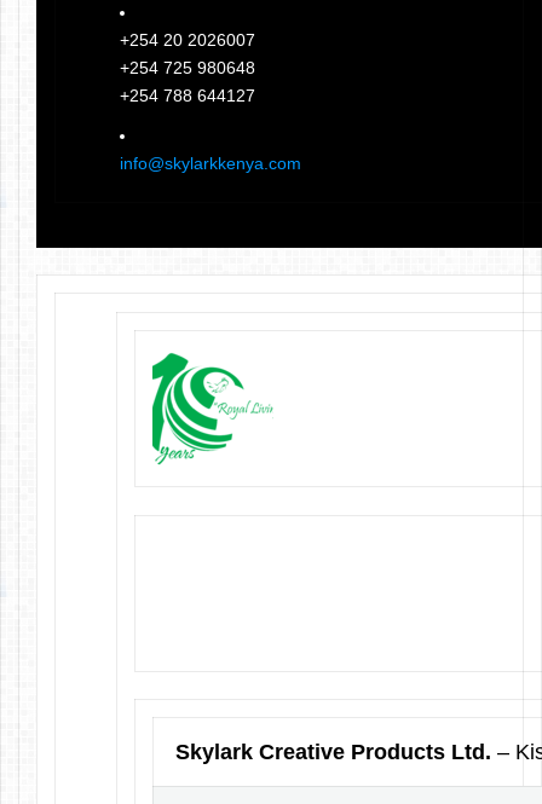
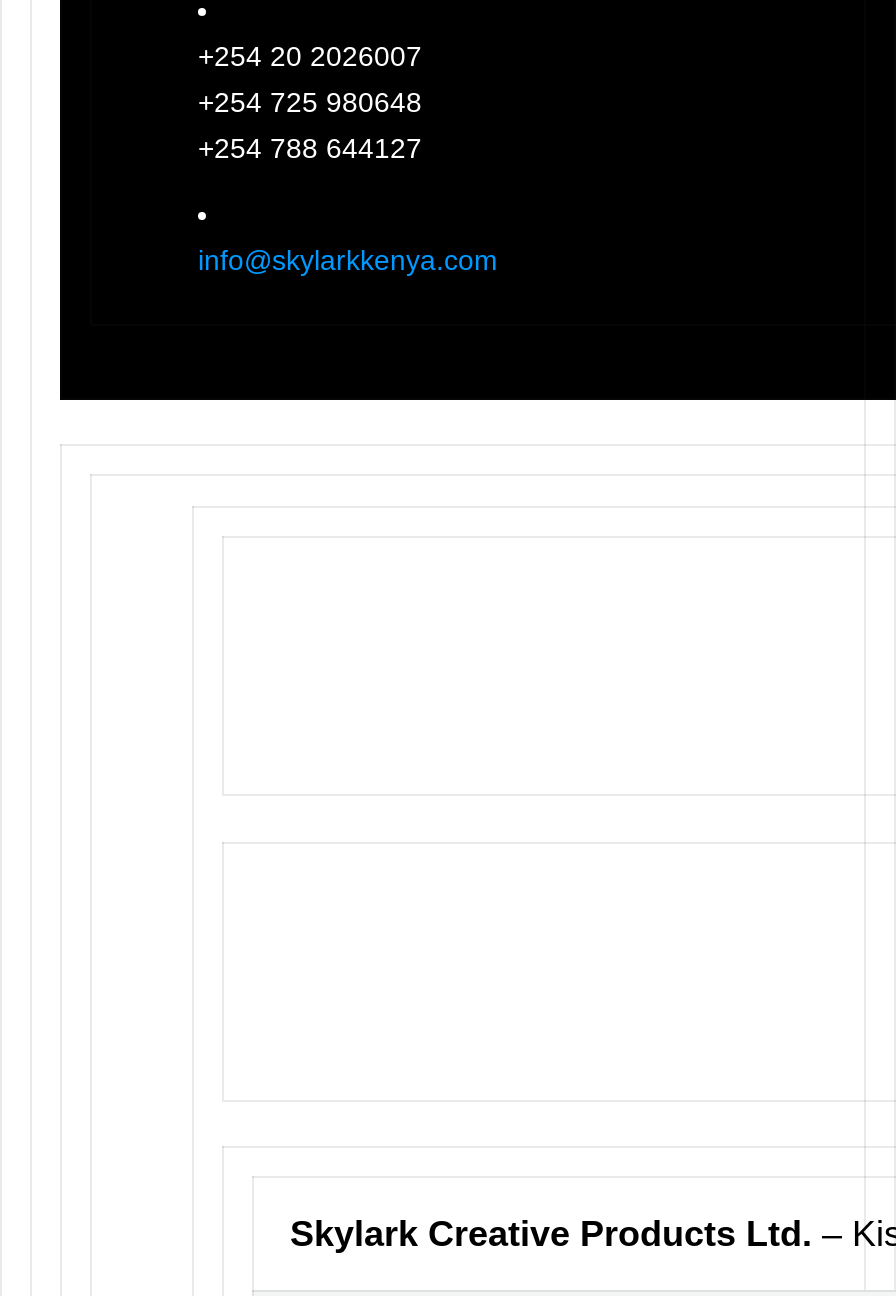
[151,352,273,465] [image] -> none

